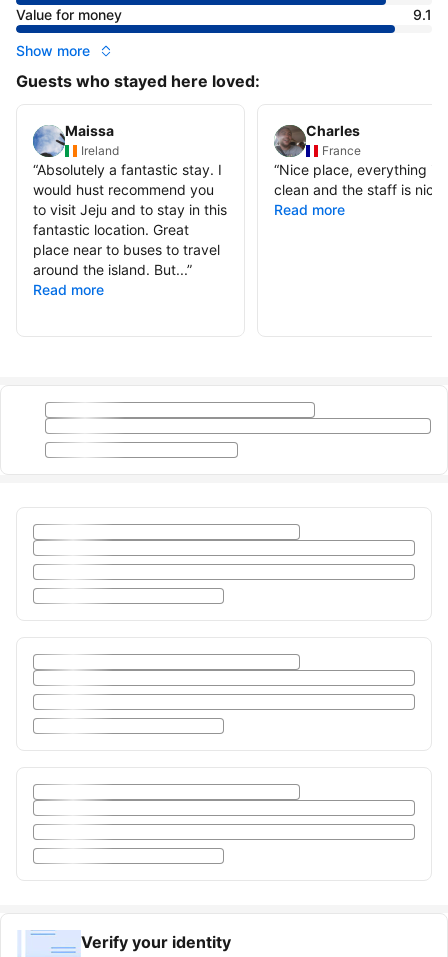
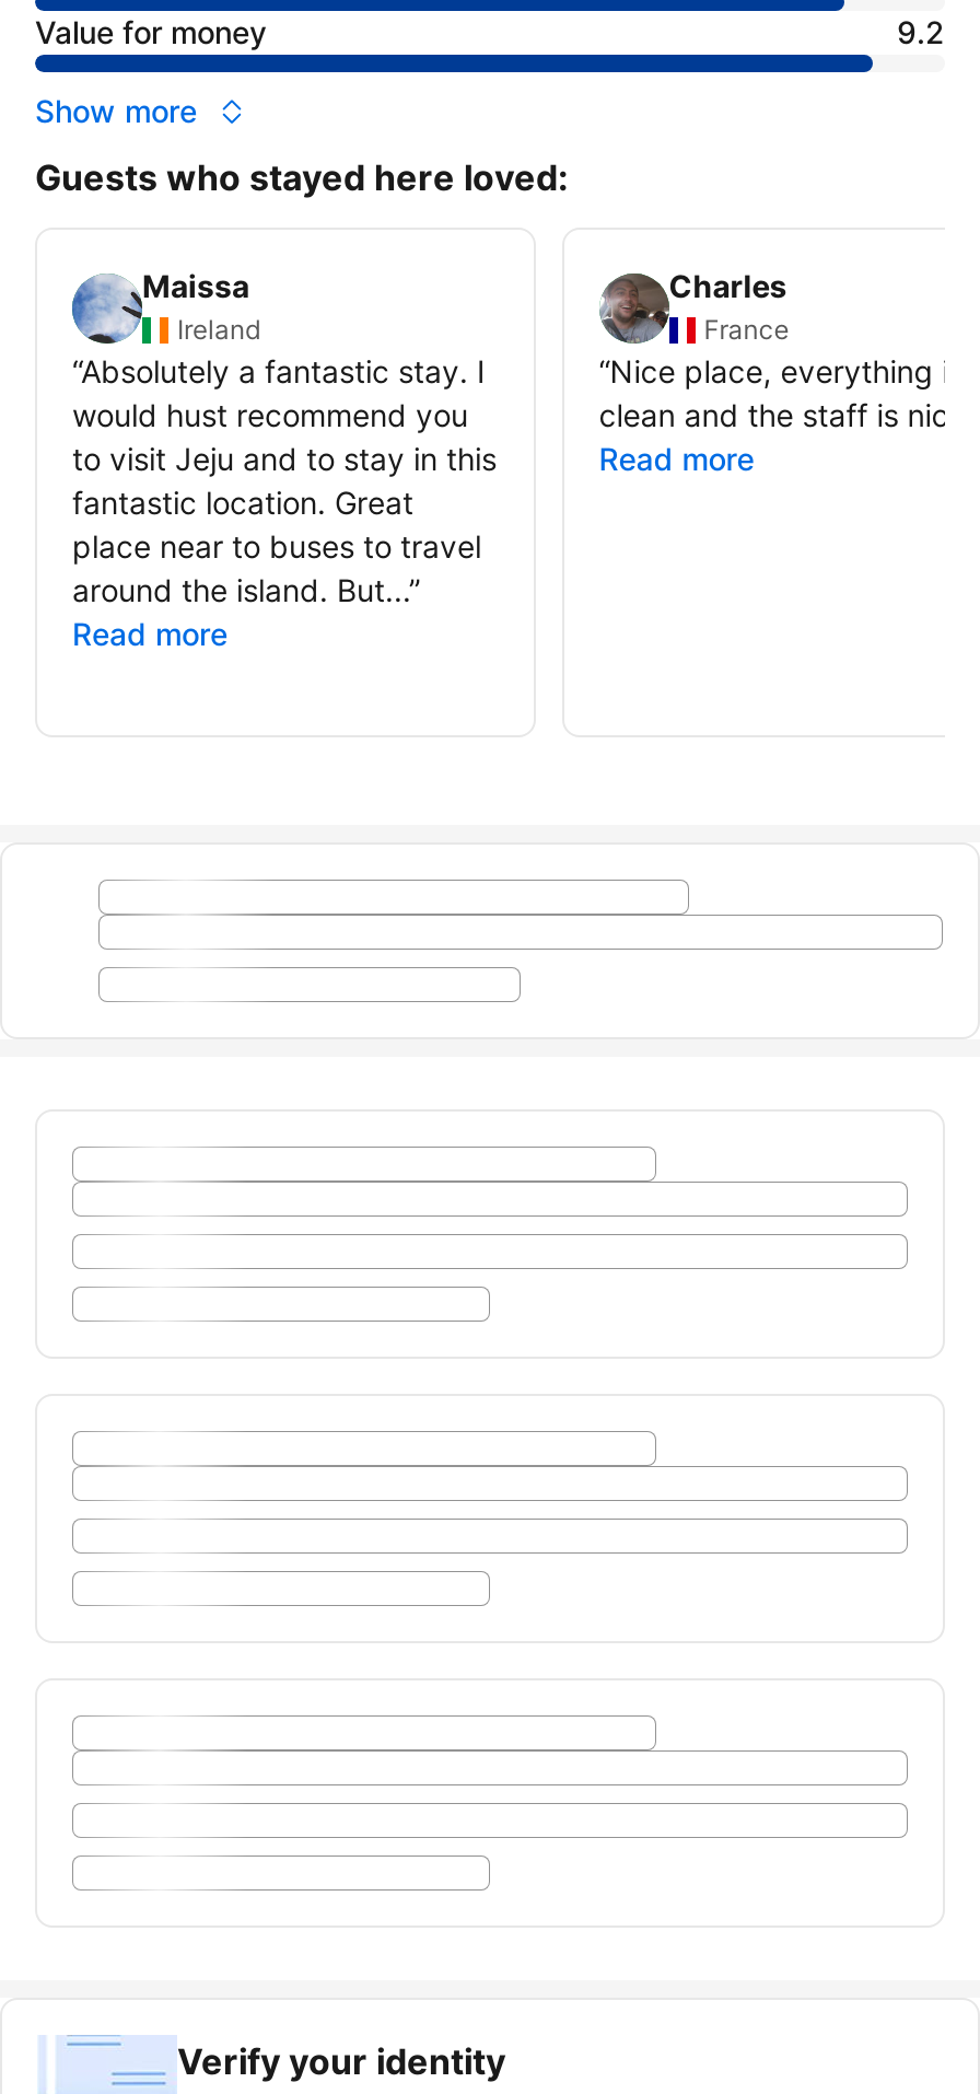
[413,6,432,23] 9.1 -> [897,14,945,51] 9.2

